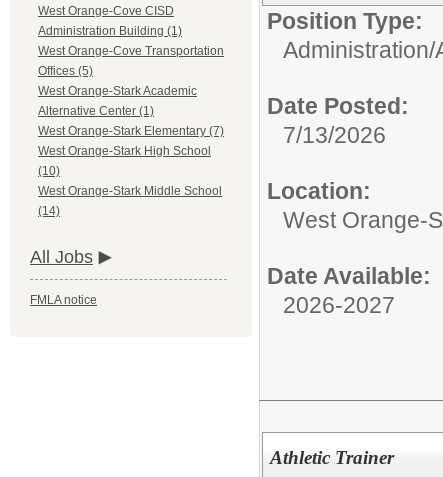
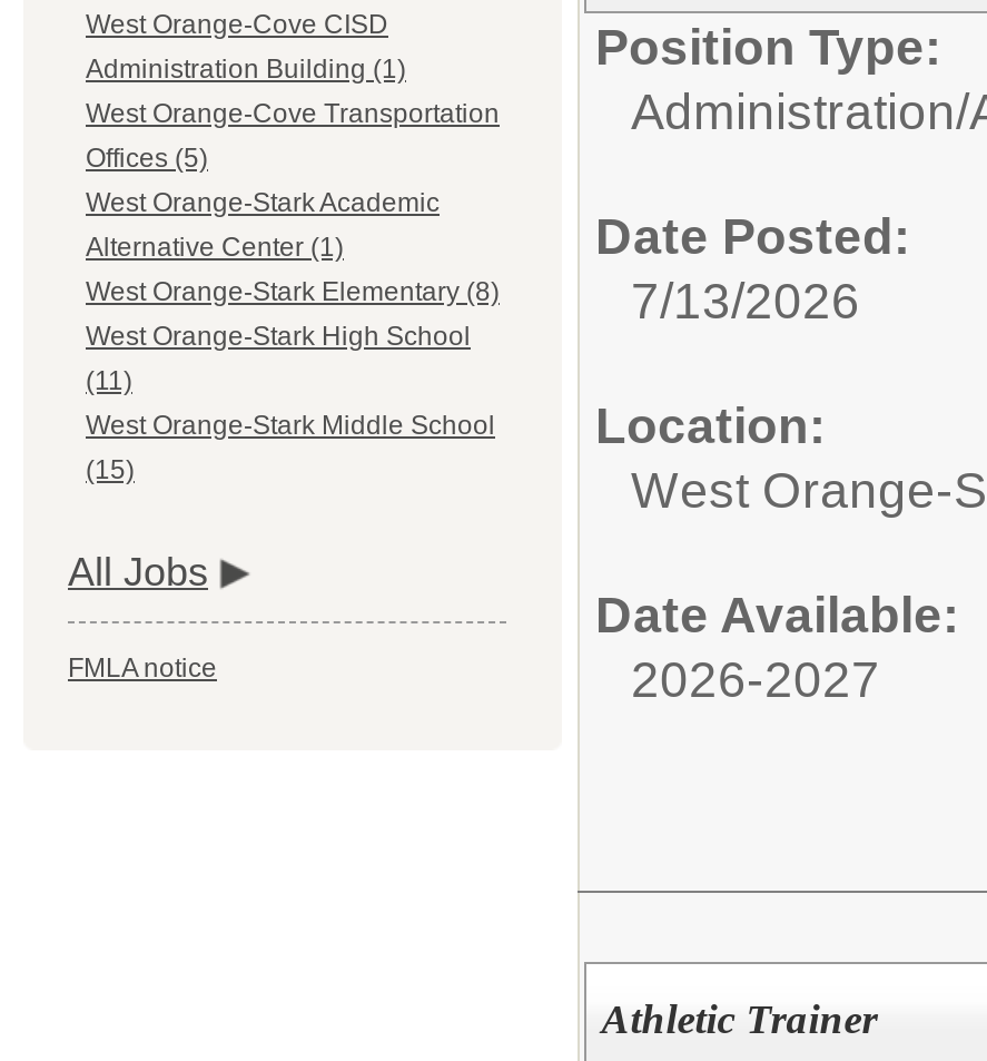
[38,124,224,138] West Orange-Stark Elementary (7) -> [86,277,500,308] West Orange-Stark Elementary (8)
[38,164,60,178] (10) -> [86,366,132,397] (11)
[38,204,60,218] (14) -> [86,455,135,486] (15)

